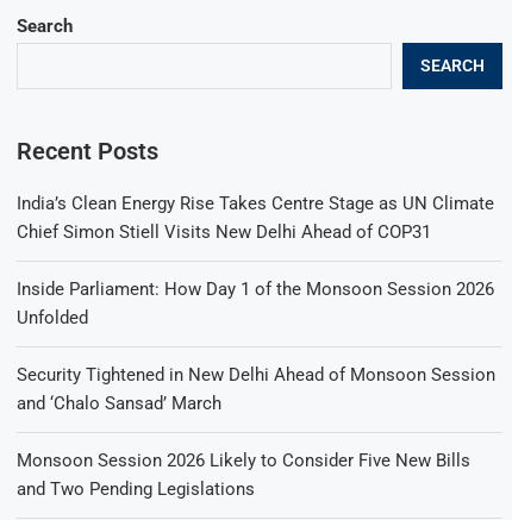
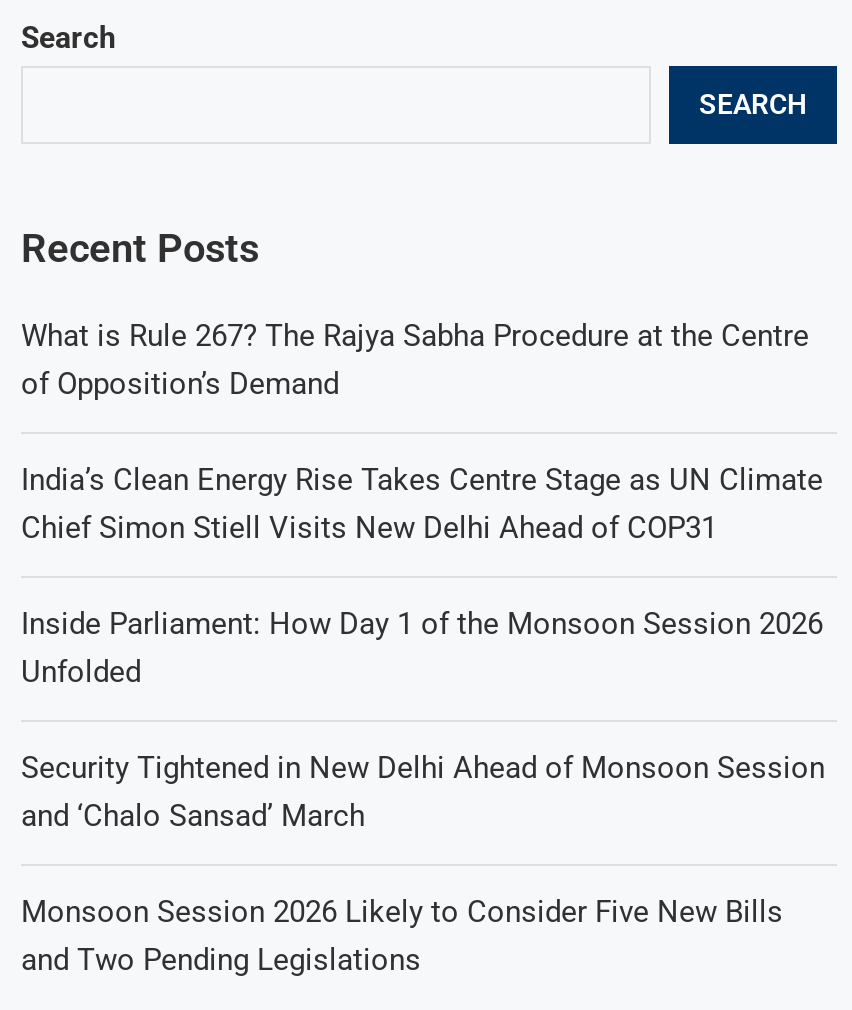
none -> [21,318,809,402] What is Rule 267? The Rajya Sabha Procedure at the Centre | of Opposition’s Demand

